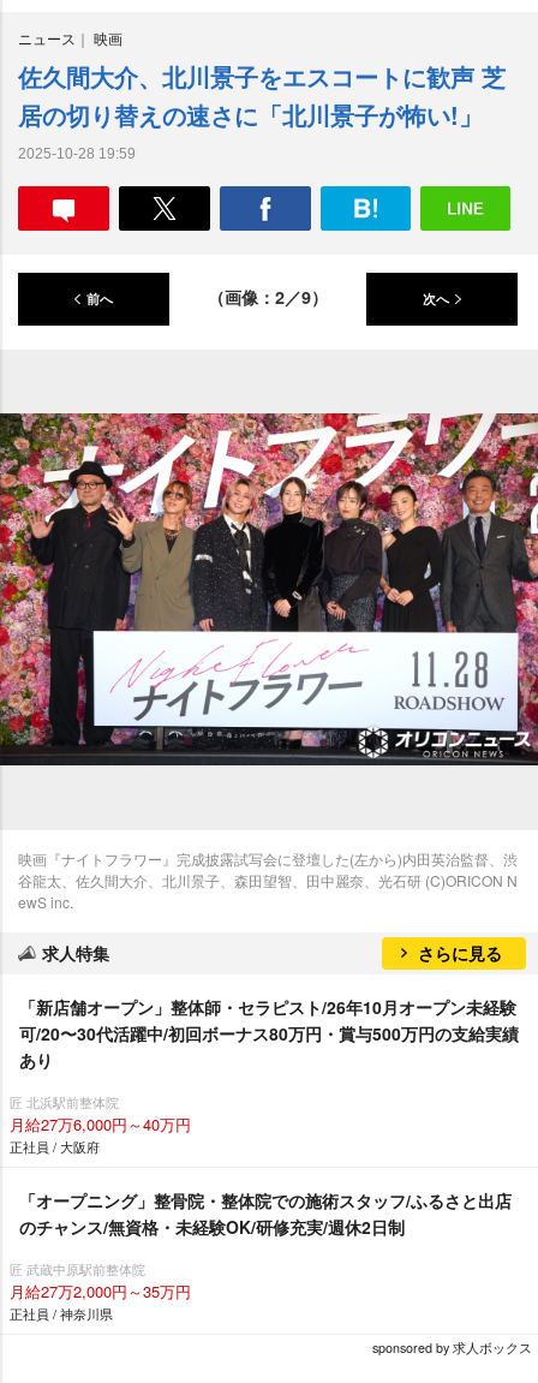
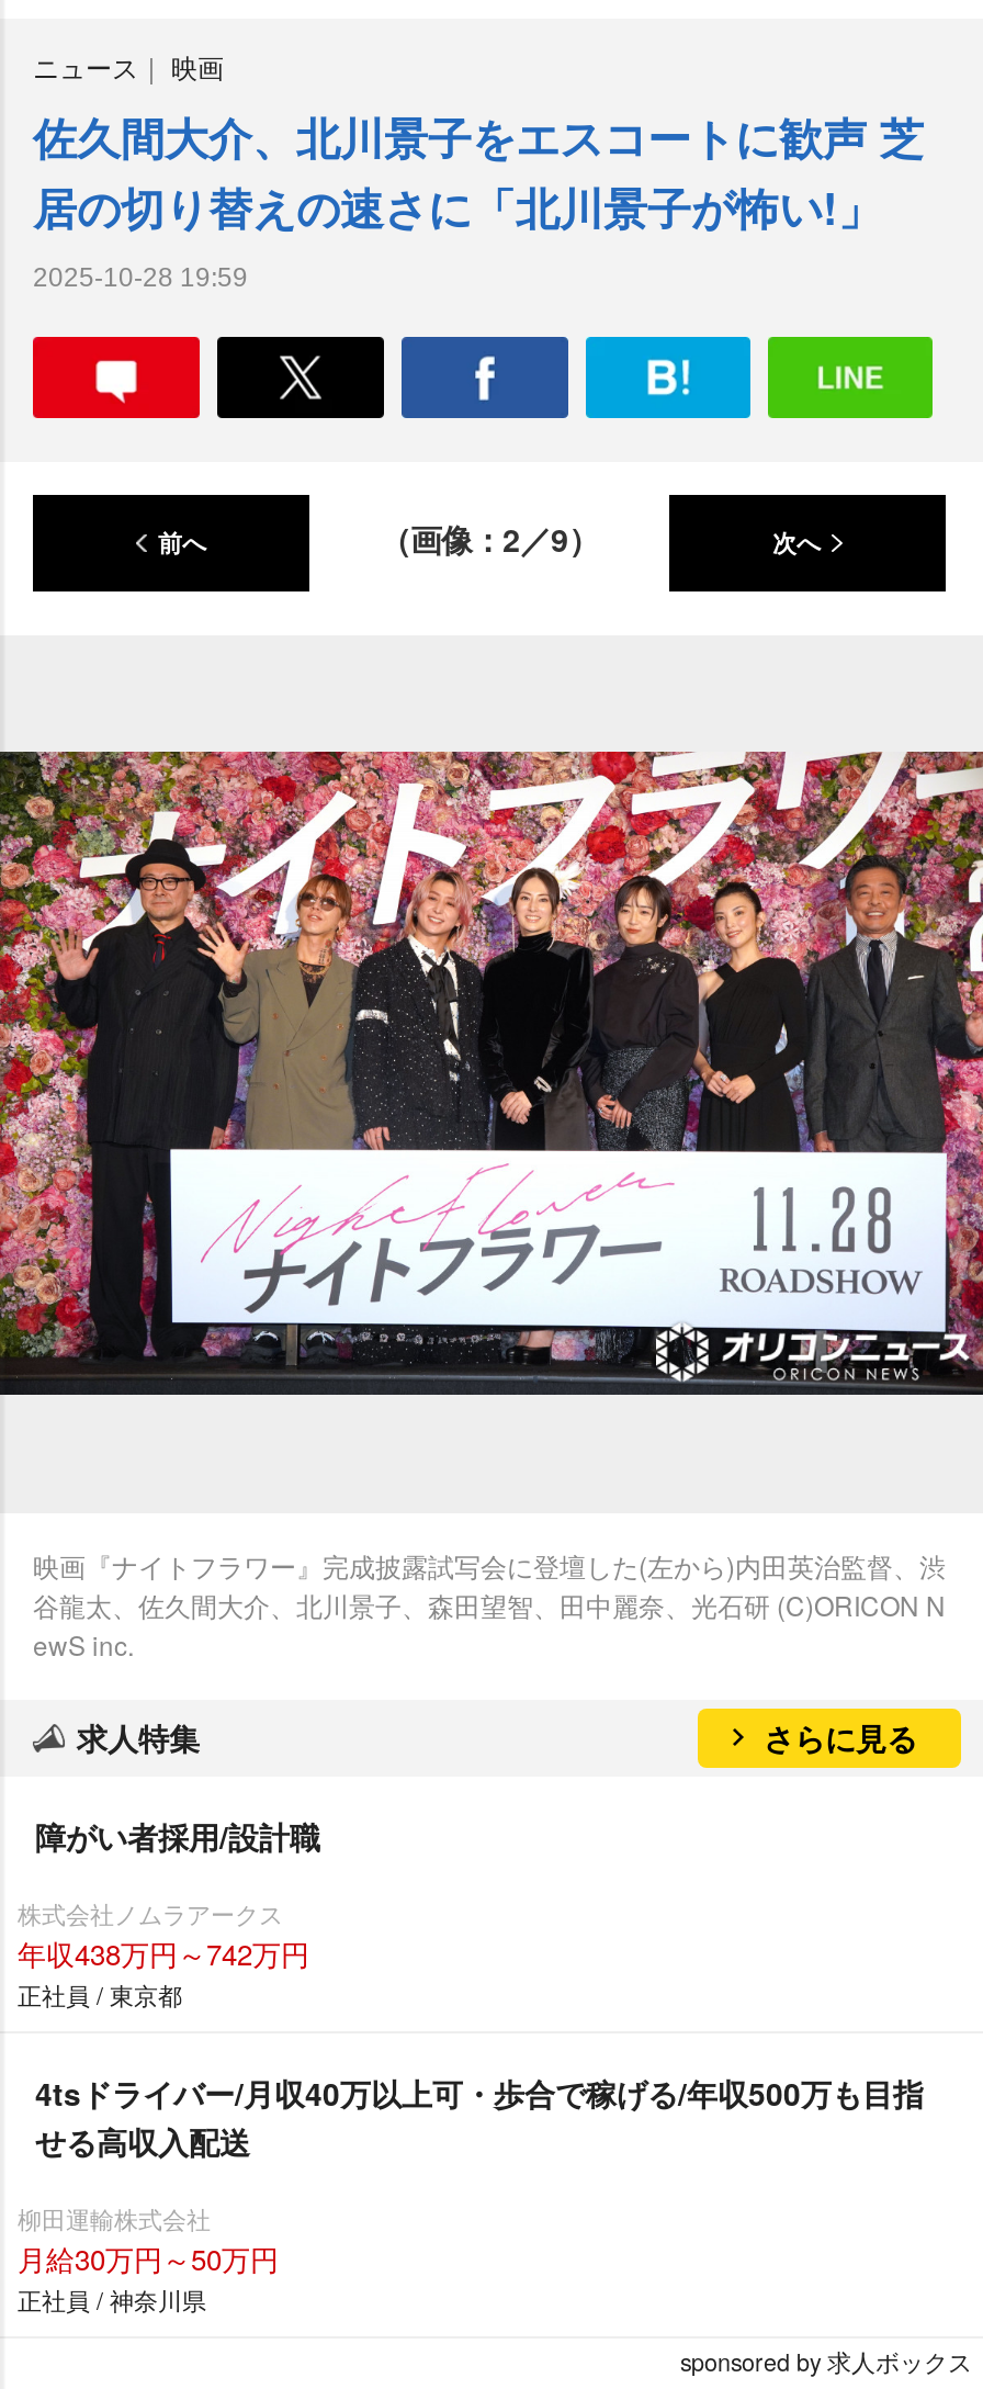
[19,995,519,1072] 「新店舗オープン」整体師・セラピスト/26年10月オープン未経験 | 可/20〜30代活躍中/初回ボーナス80万円・賞与500万円の支給実績 | あり -> [35,1814,320,1858] 障がい者採用/設計職
[10,1093,191,1156] 匠 北浜駅前整体院 | 月給27万6,000円～40万円 | 正社員 / 大阪府 -> [18,1897,309,2012] 株式会社ノムラアークス | 年収438万円～742万円 | 正社員 / 東京都
[19,1188,512,1239] 「オープニング」整骨院・整体院での施術スタッフ/ふるさと出店 | のチャンス/無資格・未経験OK/研修充実/週休2日制 -> [35,2071,924,2163] 4tsドライバー/月収40万以上可・歩合で稼げる/年収500万も目指 | せる高収入配送
[10,1260,191,1302] 匠 武蔵中原駅前整体院 | 月給27万2,000円～35万円 -> [18,2202,279,2279] 柳田運輸株式会社 | 月給30万円～50万円

